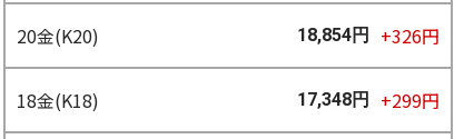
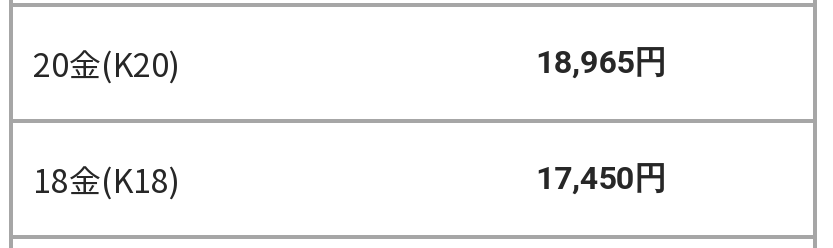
[297,22,440,49] 18,854円 +326円 -> [536,43,666,81] 18,965円
[297,87,440,113] 17,348円 +299円 -> [536,159,666,197] 17,450円

